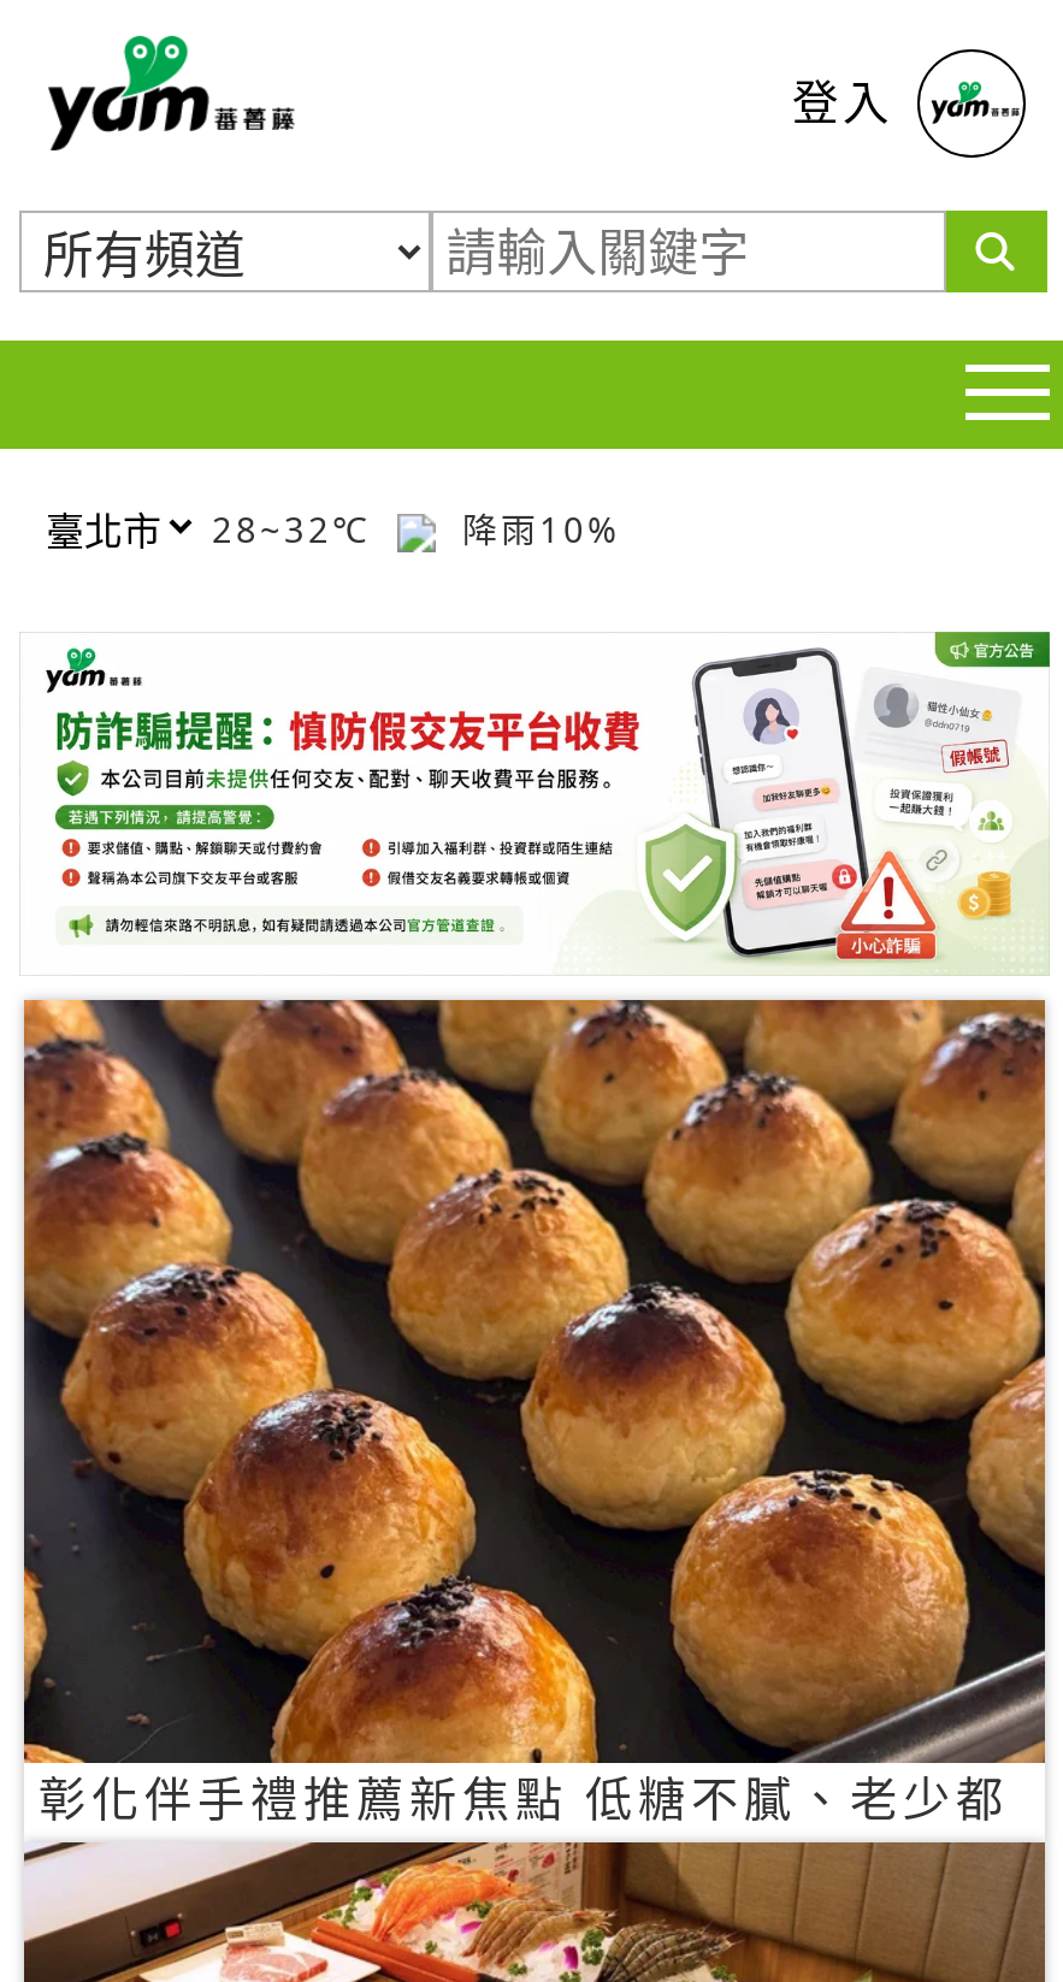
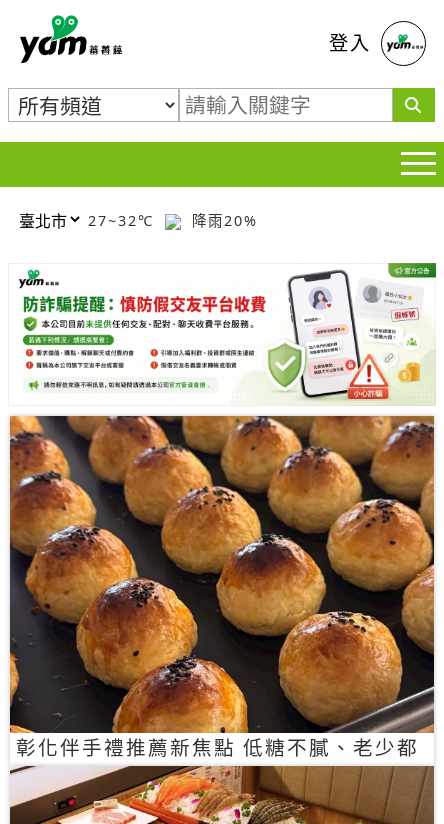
[212,505,385,551] 28~32℃ -> [88,210,160,229] 27~32℃
[448,505,621,551] 降雨10% -> [186,210,258,229] 降雨20%

